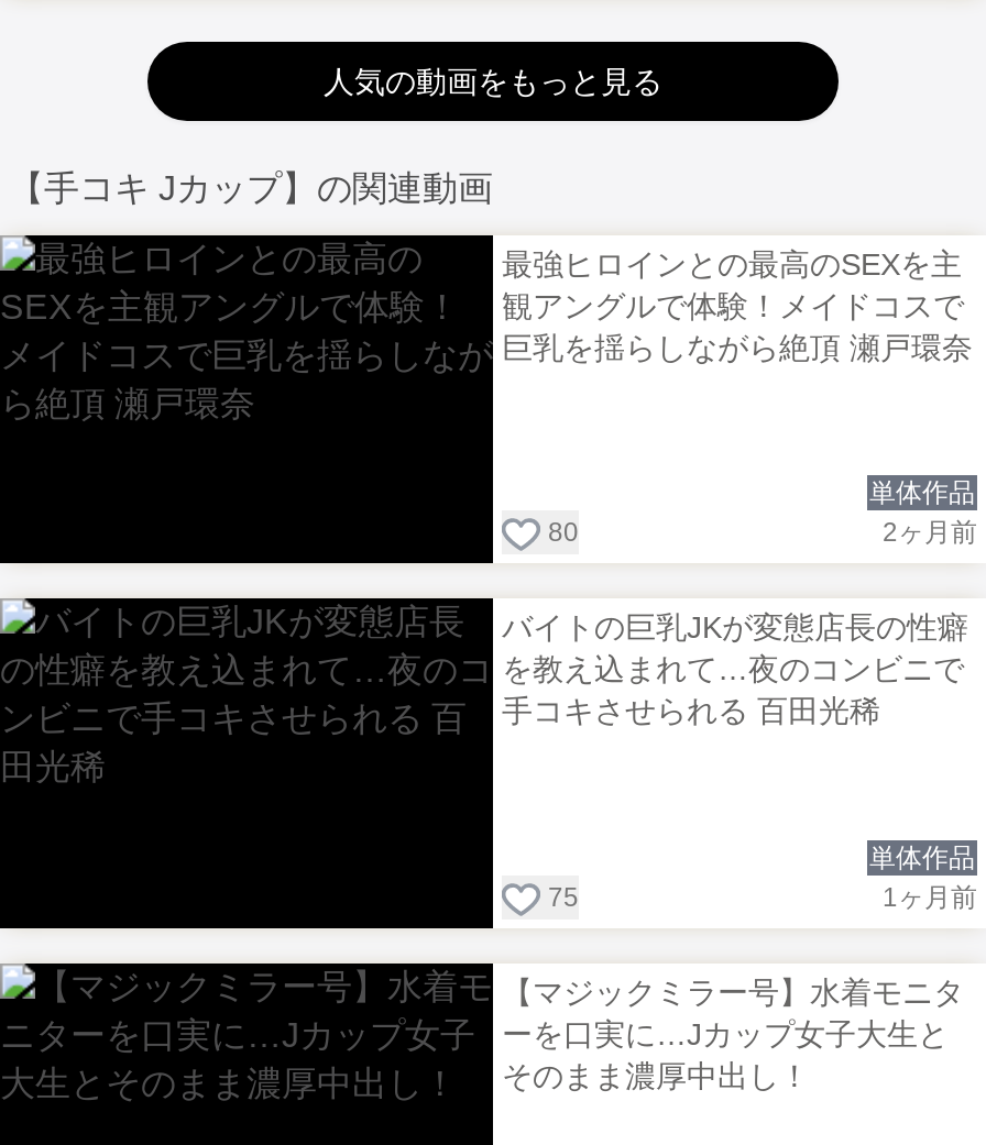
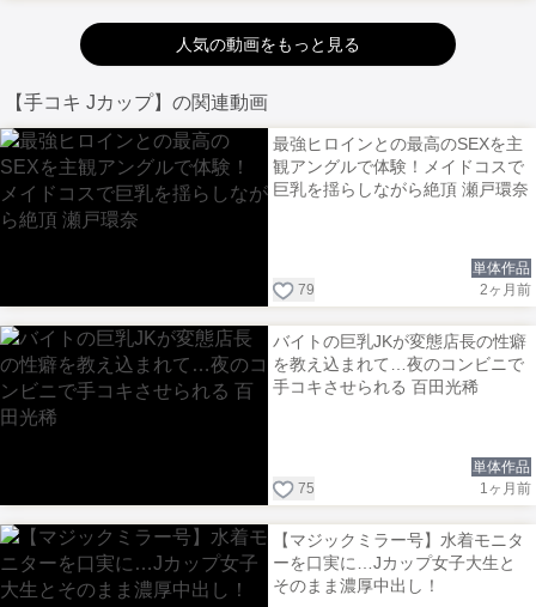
[548,518,579,549] 80 -> [298,282,315,299] 79

